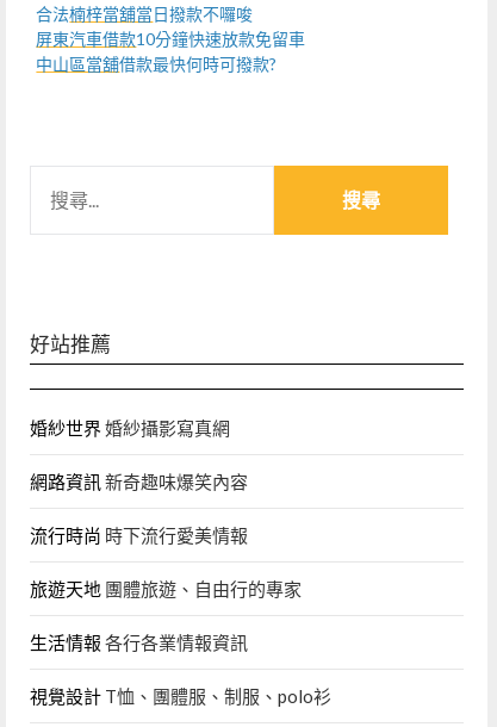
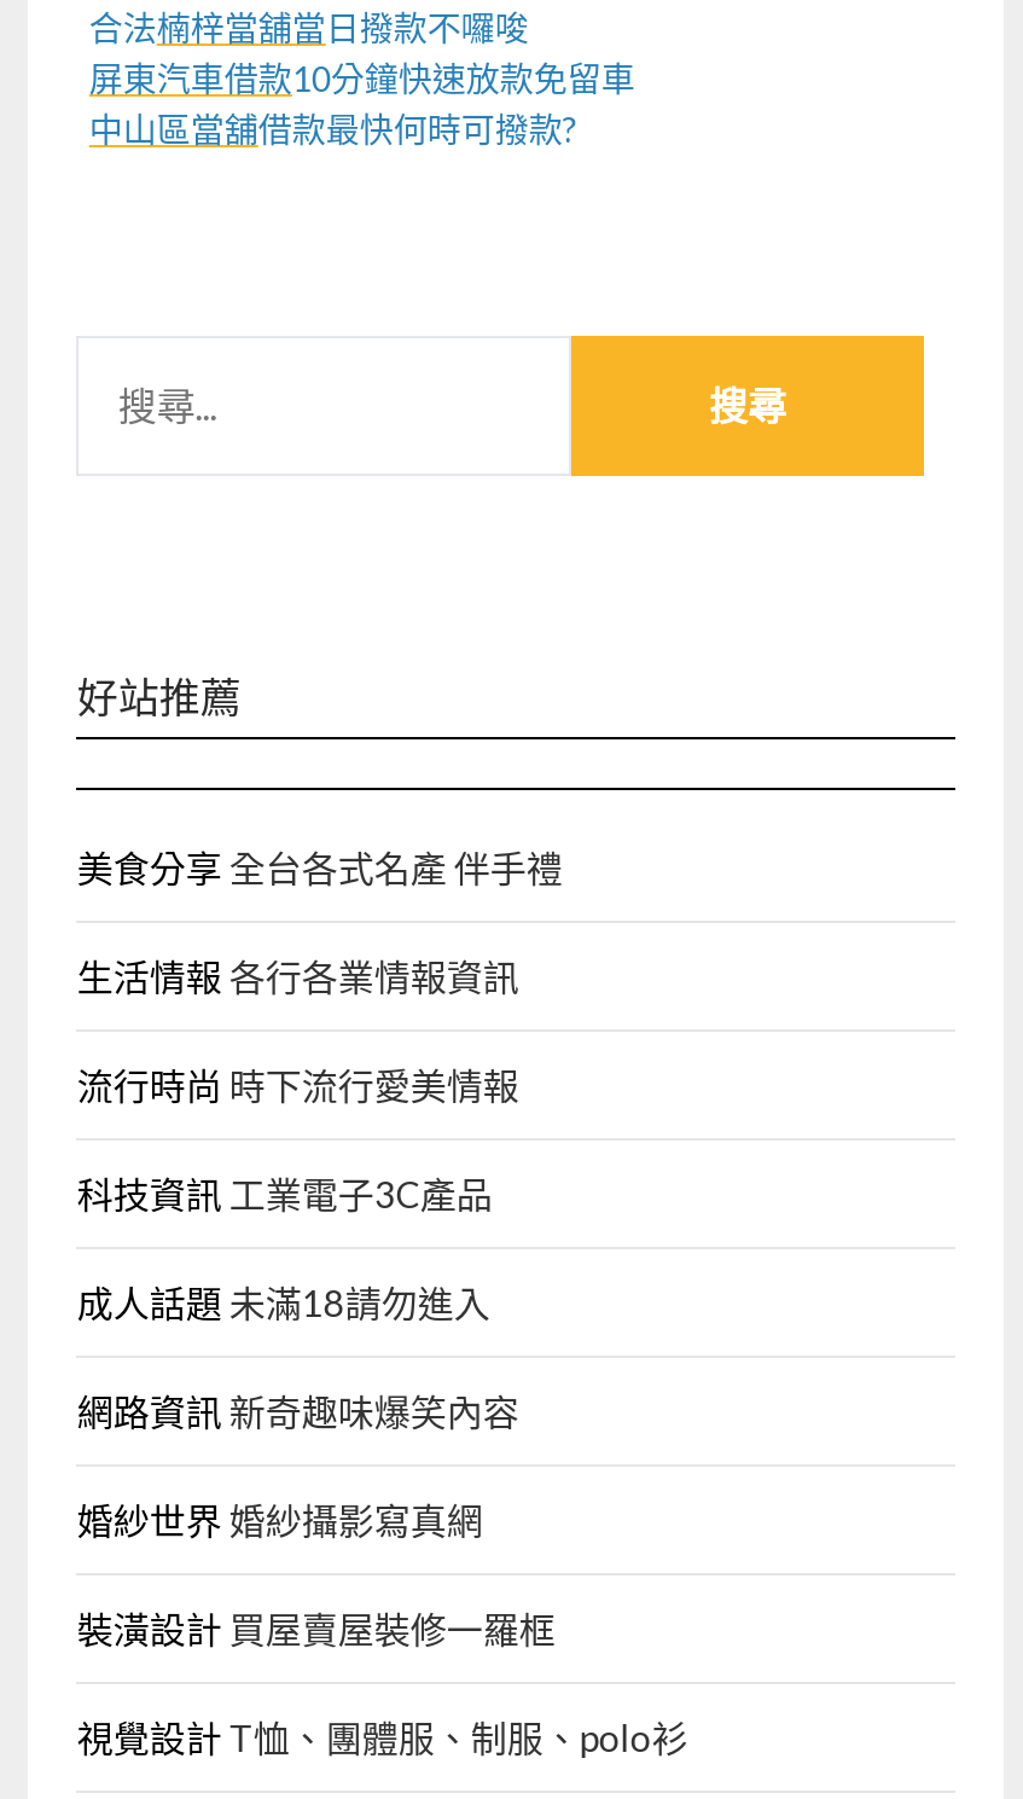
none -> [77,846,563,1324] 美食分享全台各式名產 伴手禮 | 科技資訊工業電子3C產品 | 成人話題未滿18請勿進入
moved [30,417,231,439] -> [77,1498,483,1542]: 婚紗世界婚紗攝影寫真網
moved [30,471,248,546] -> [77,1063,519,1433]: 網路資訊新奇趣味爆笑內容 | 流行時尚時下流行愛美情報
[30,578,302,599] 旅遊天地團體旅遊、自由行的專家 -> [77,1607,555,1650] 裝潢設計買屋賣屋裝修一羅框
moved [30,632,248,653] -> [77,954,519,998]: 生活情報各行各業情報資訊

